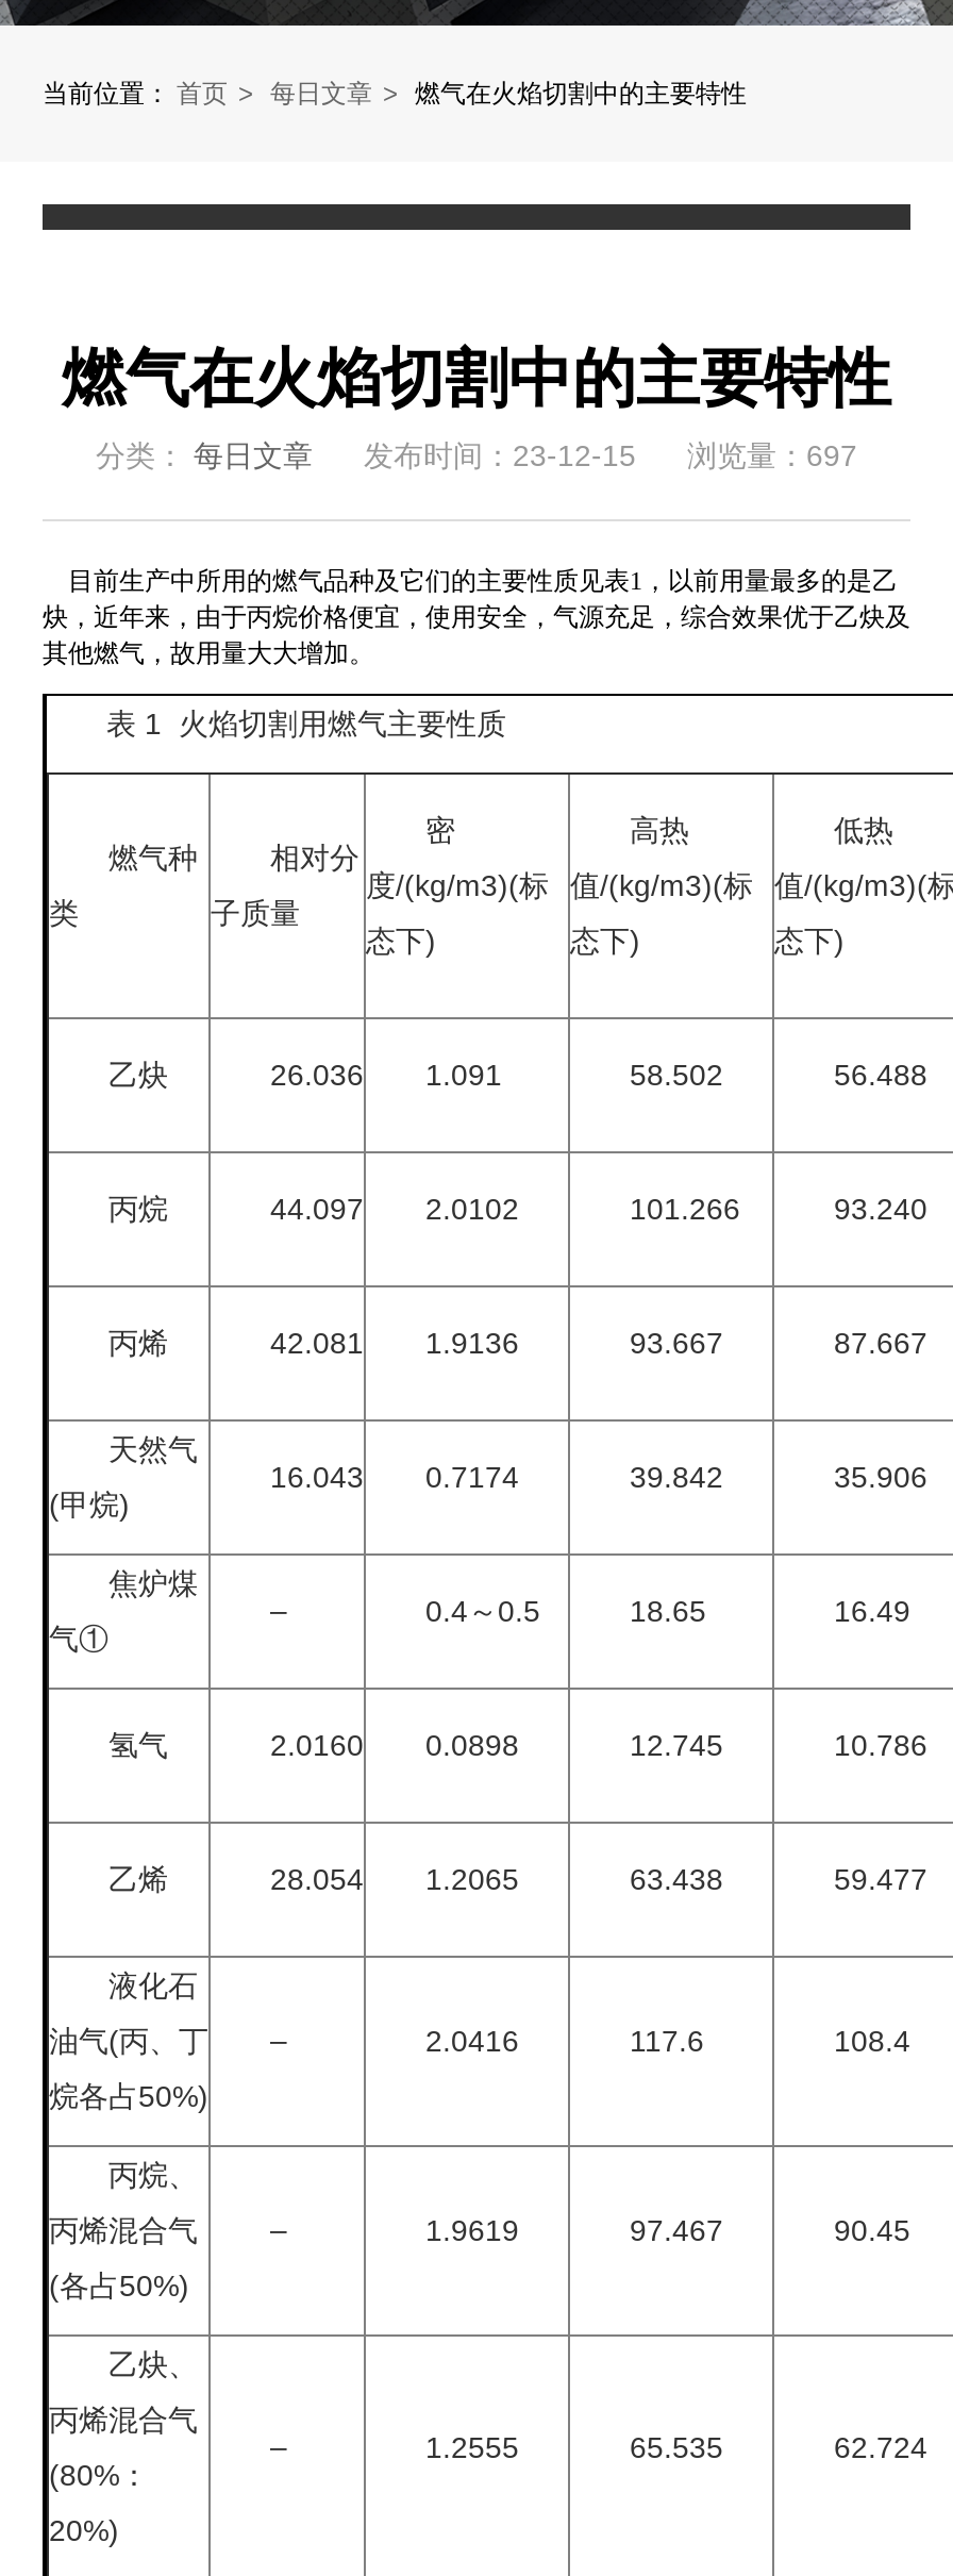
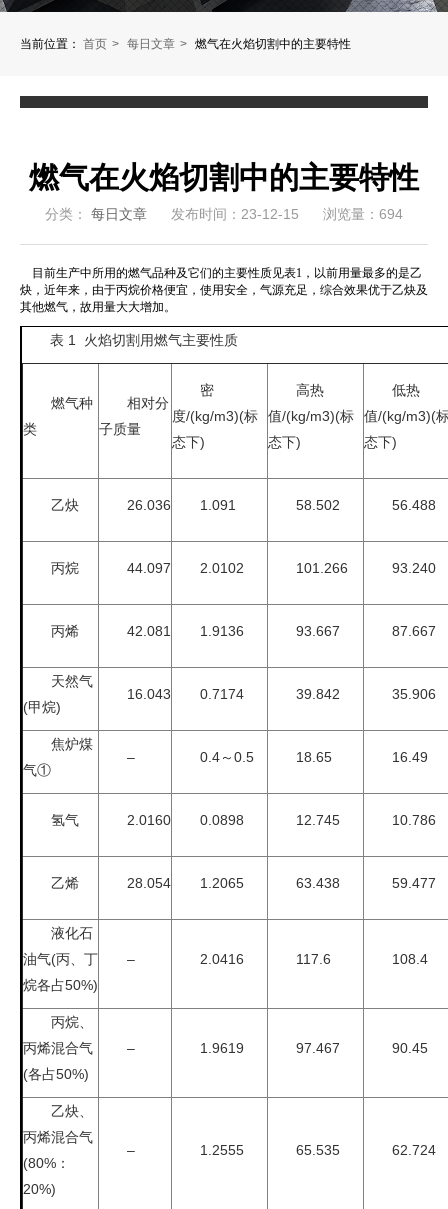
[96,438,857,472] 分类：每日文章 发布时间：23-12-15 浏览量：697 -> [45,206,403,222] 分类：每日文章 发布时间：23-12-15 浏览量：694

